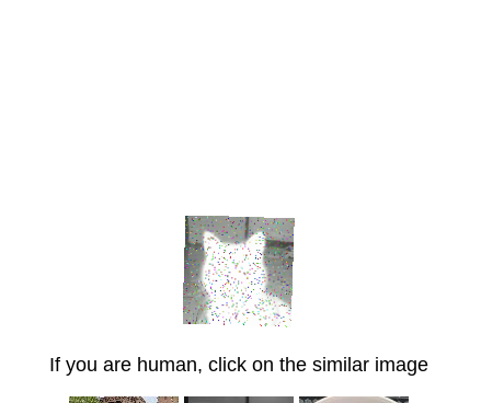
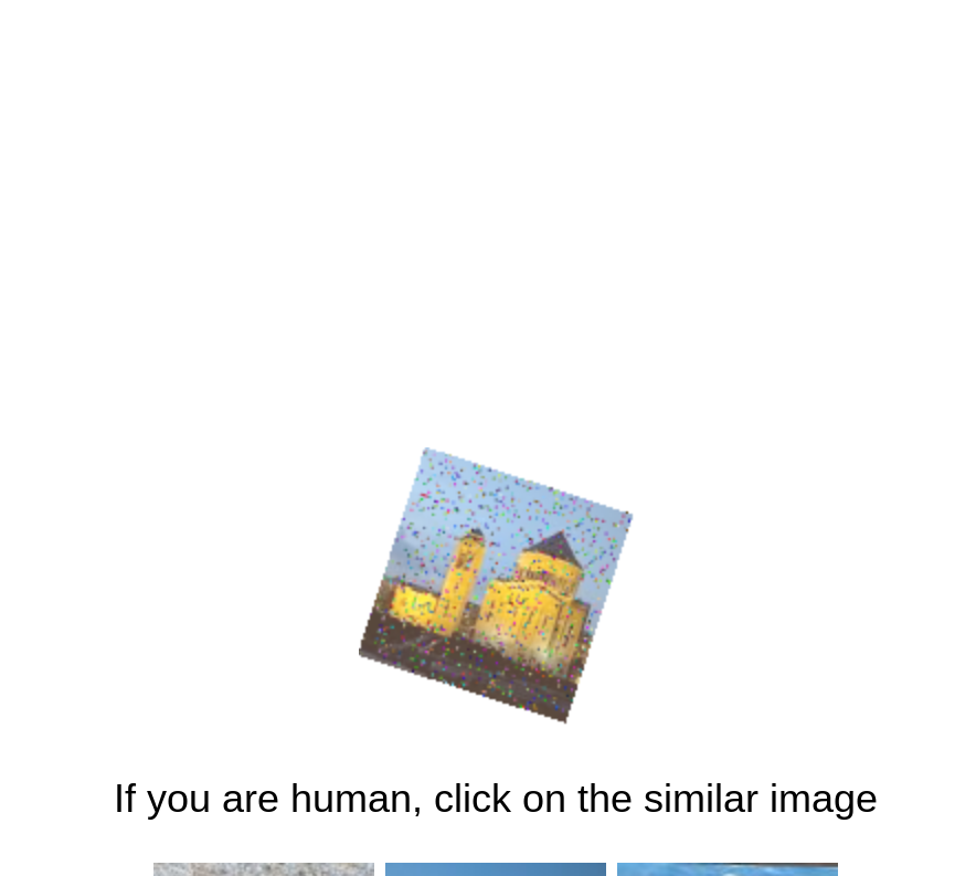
[174,205,302,329] [image] -> [357,447,635,724] [image]

